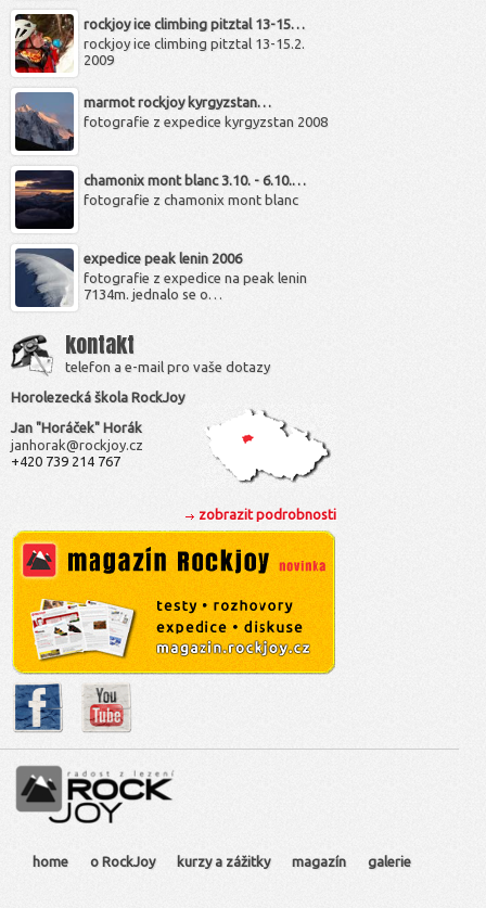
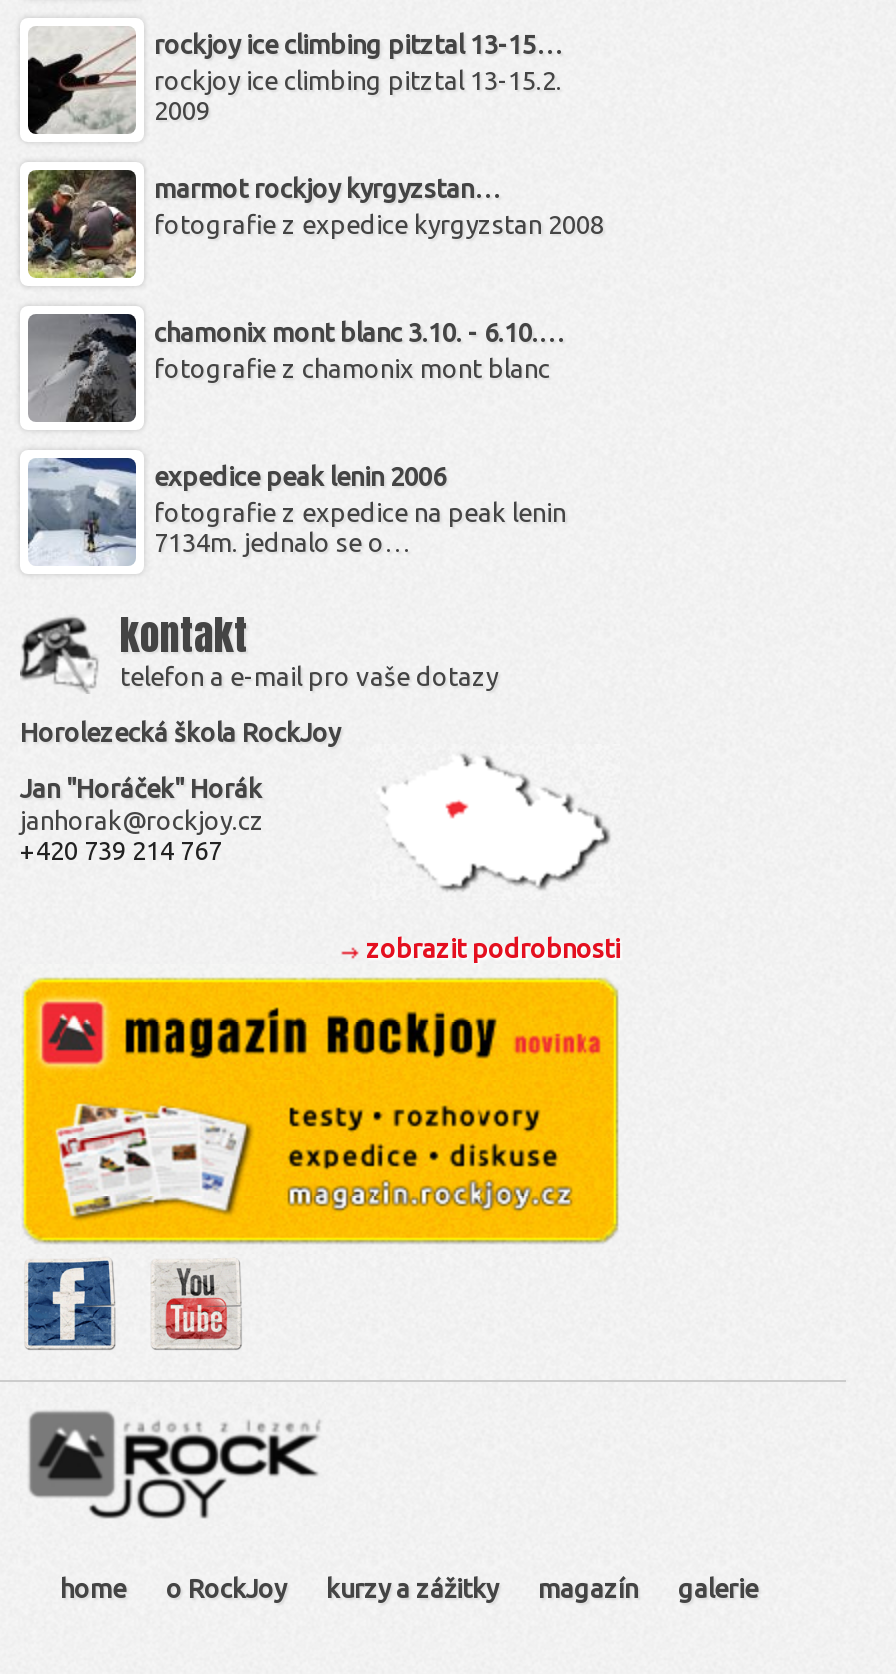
[14,13,75,74] [image] -> [26,26,136,134] [image]
[15,91,75,152] [image] -> [26,168,138,280] [image]
[15,170,74,229] [image] -> [28,314,136,422] [image]
[14,248,74,308] [image] -> [28,458,136,566] [image]

